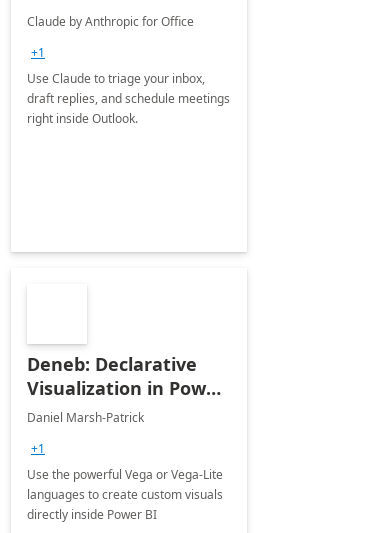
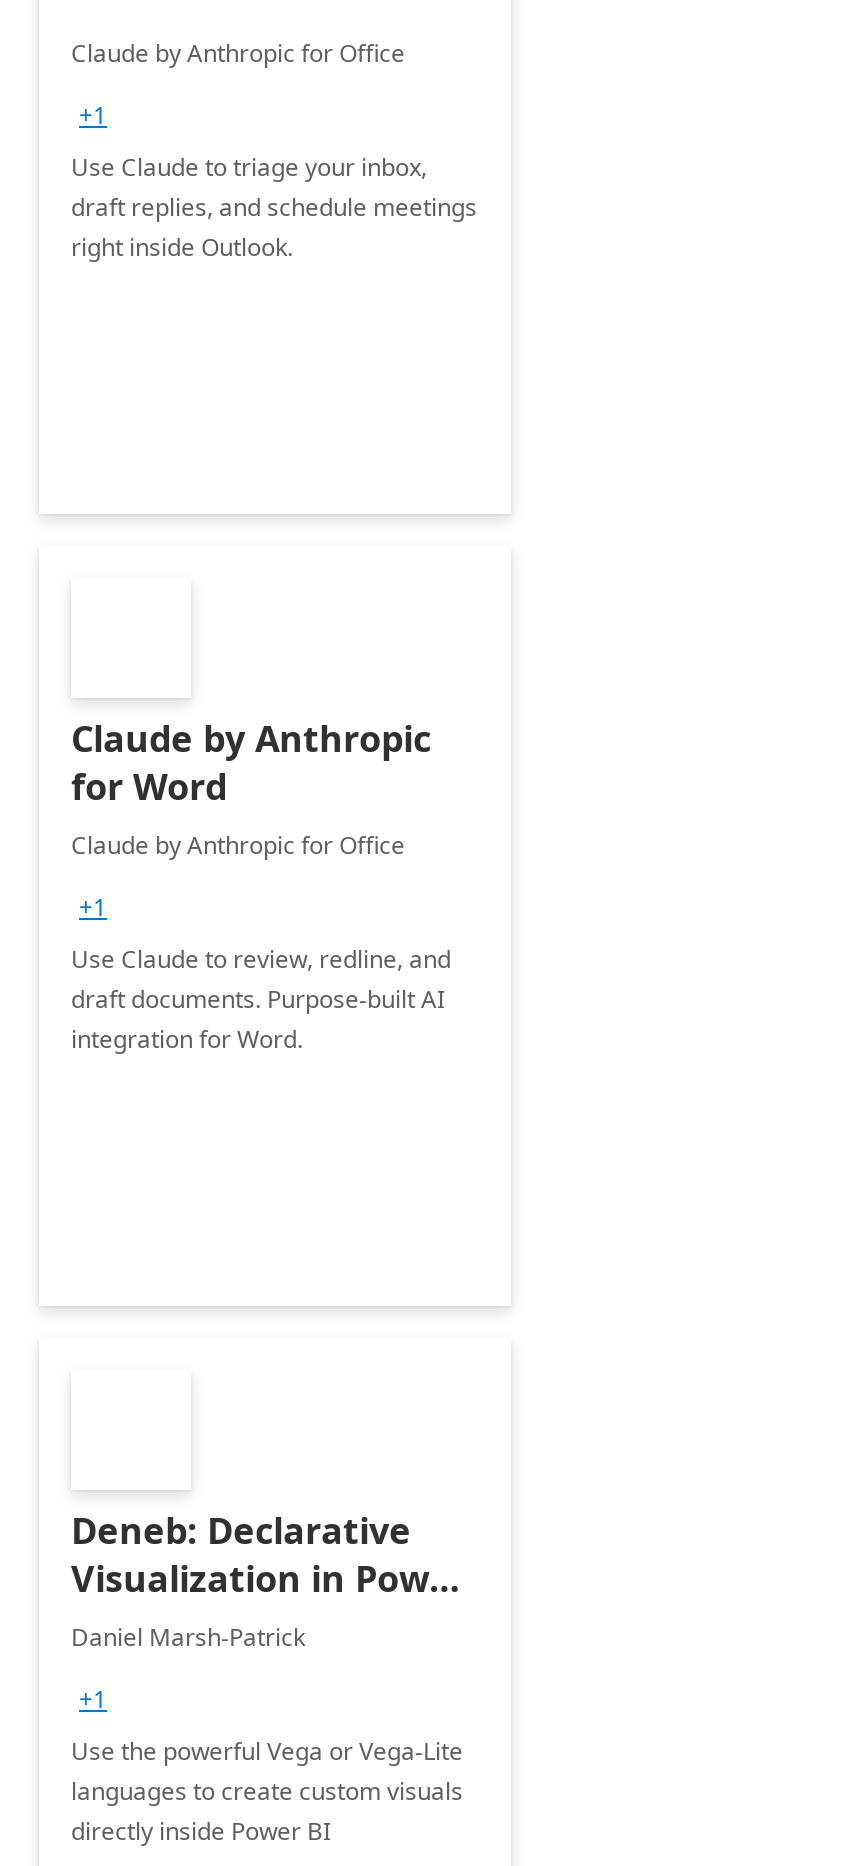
none -> [71,714,451,1056] Claude by Anthropic | for Word | Claude by Anthropic for Office | +1 | Use Claude to review, redline, and | draft documents. Purpose-built AI | integration for Word.

